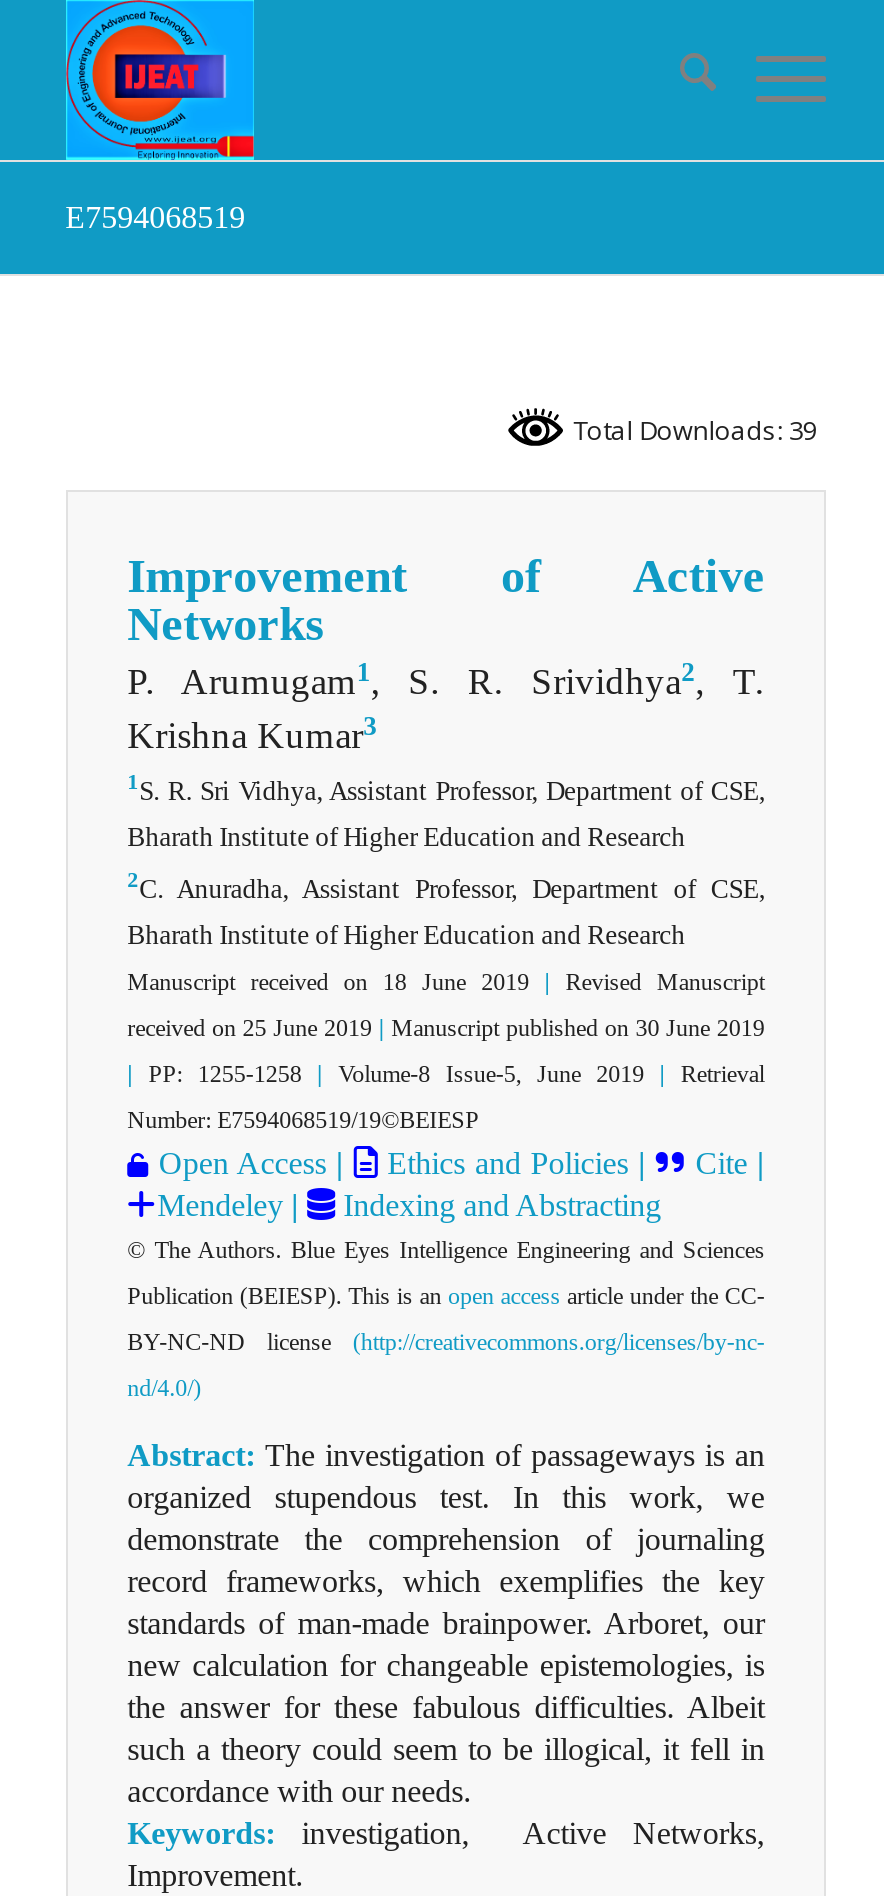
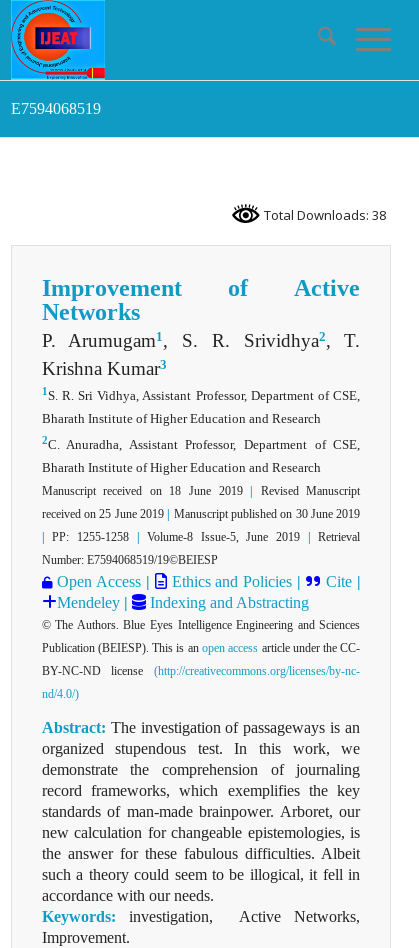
[567,412,817,448] Total Downloads: 39 -> [261,206,386,224] Total Downloads: 38

